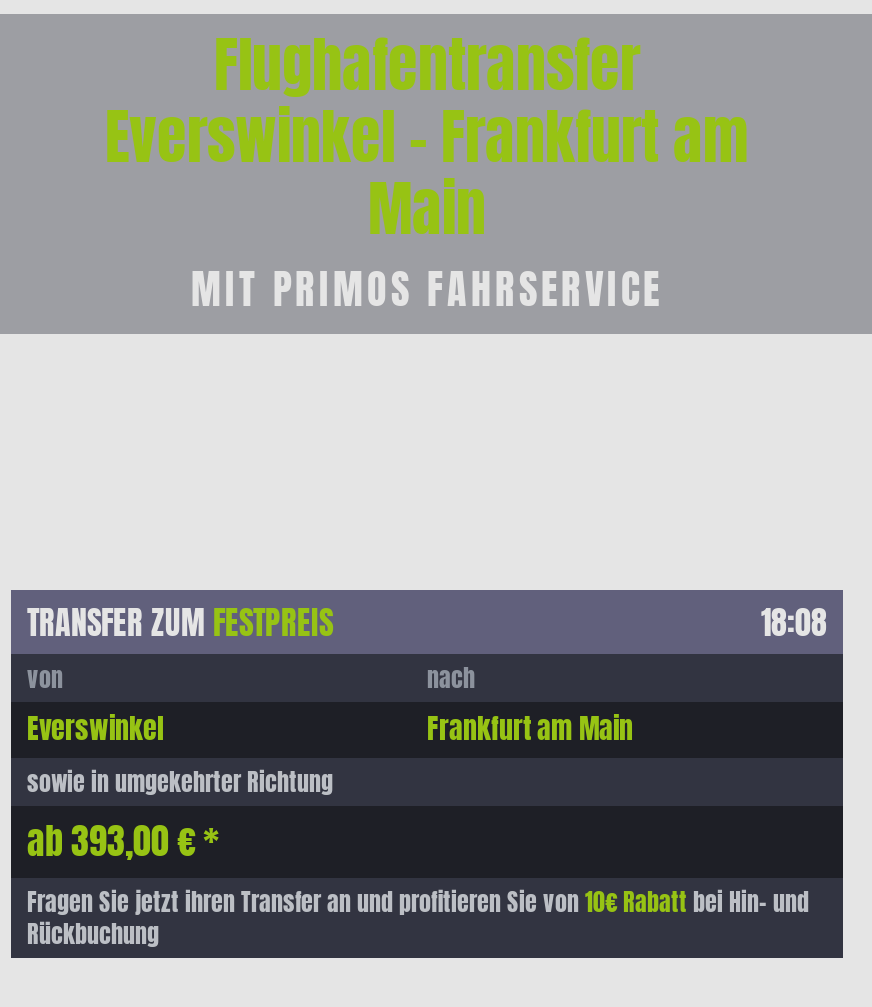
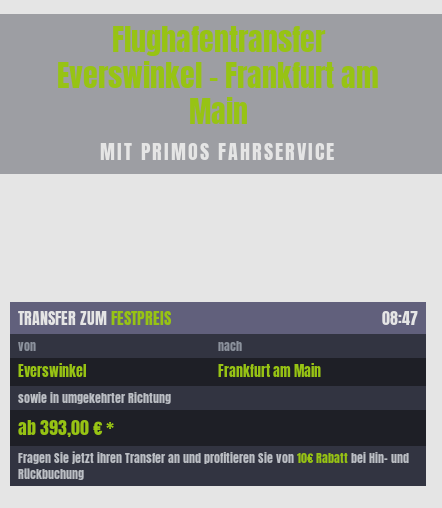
[761,598,827,646] 18:08 -> [382,306,418,330] 08:47

